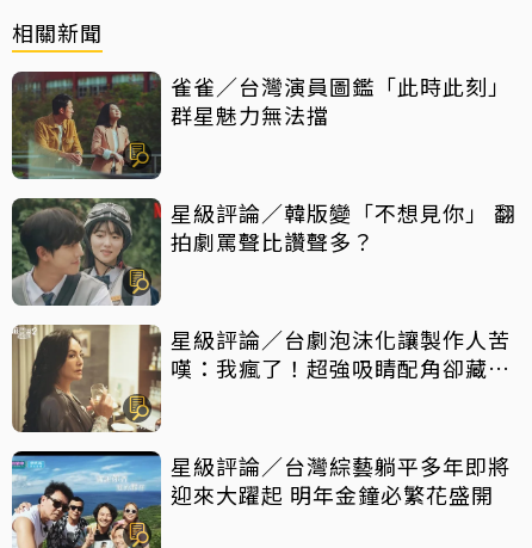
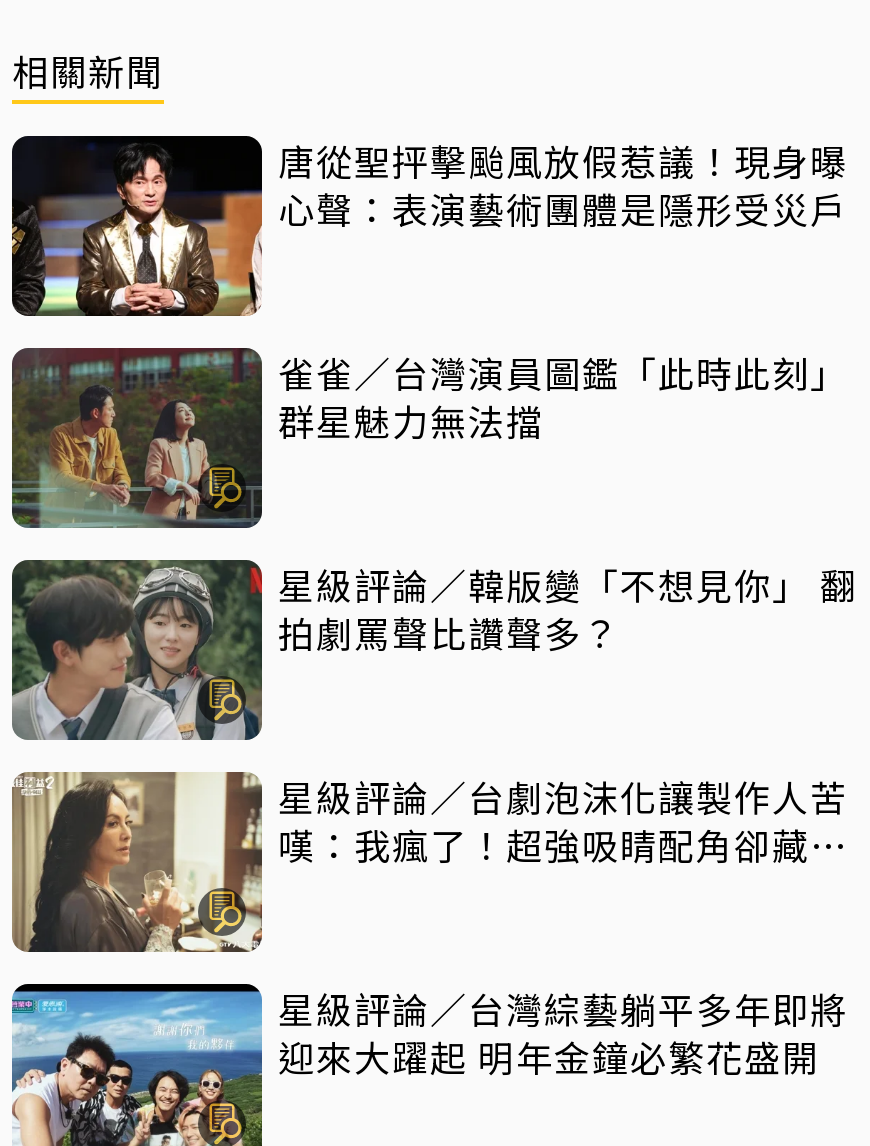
none -> [10,134,848,318] [image] | 唐從聖抨擊颱風放假惹議！現身曝 | 心聲：表演藝術團體是隱形受災戶

